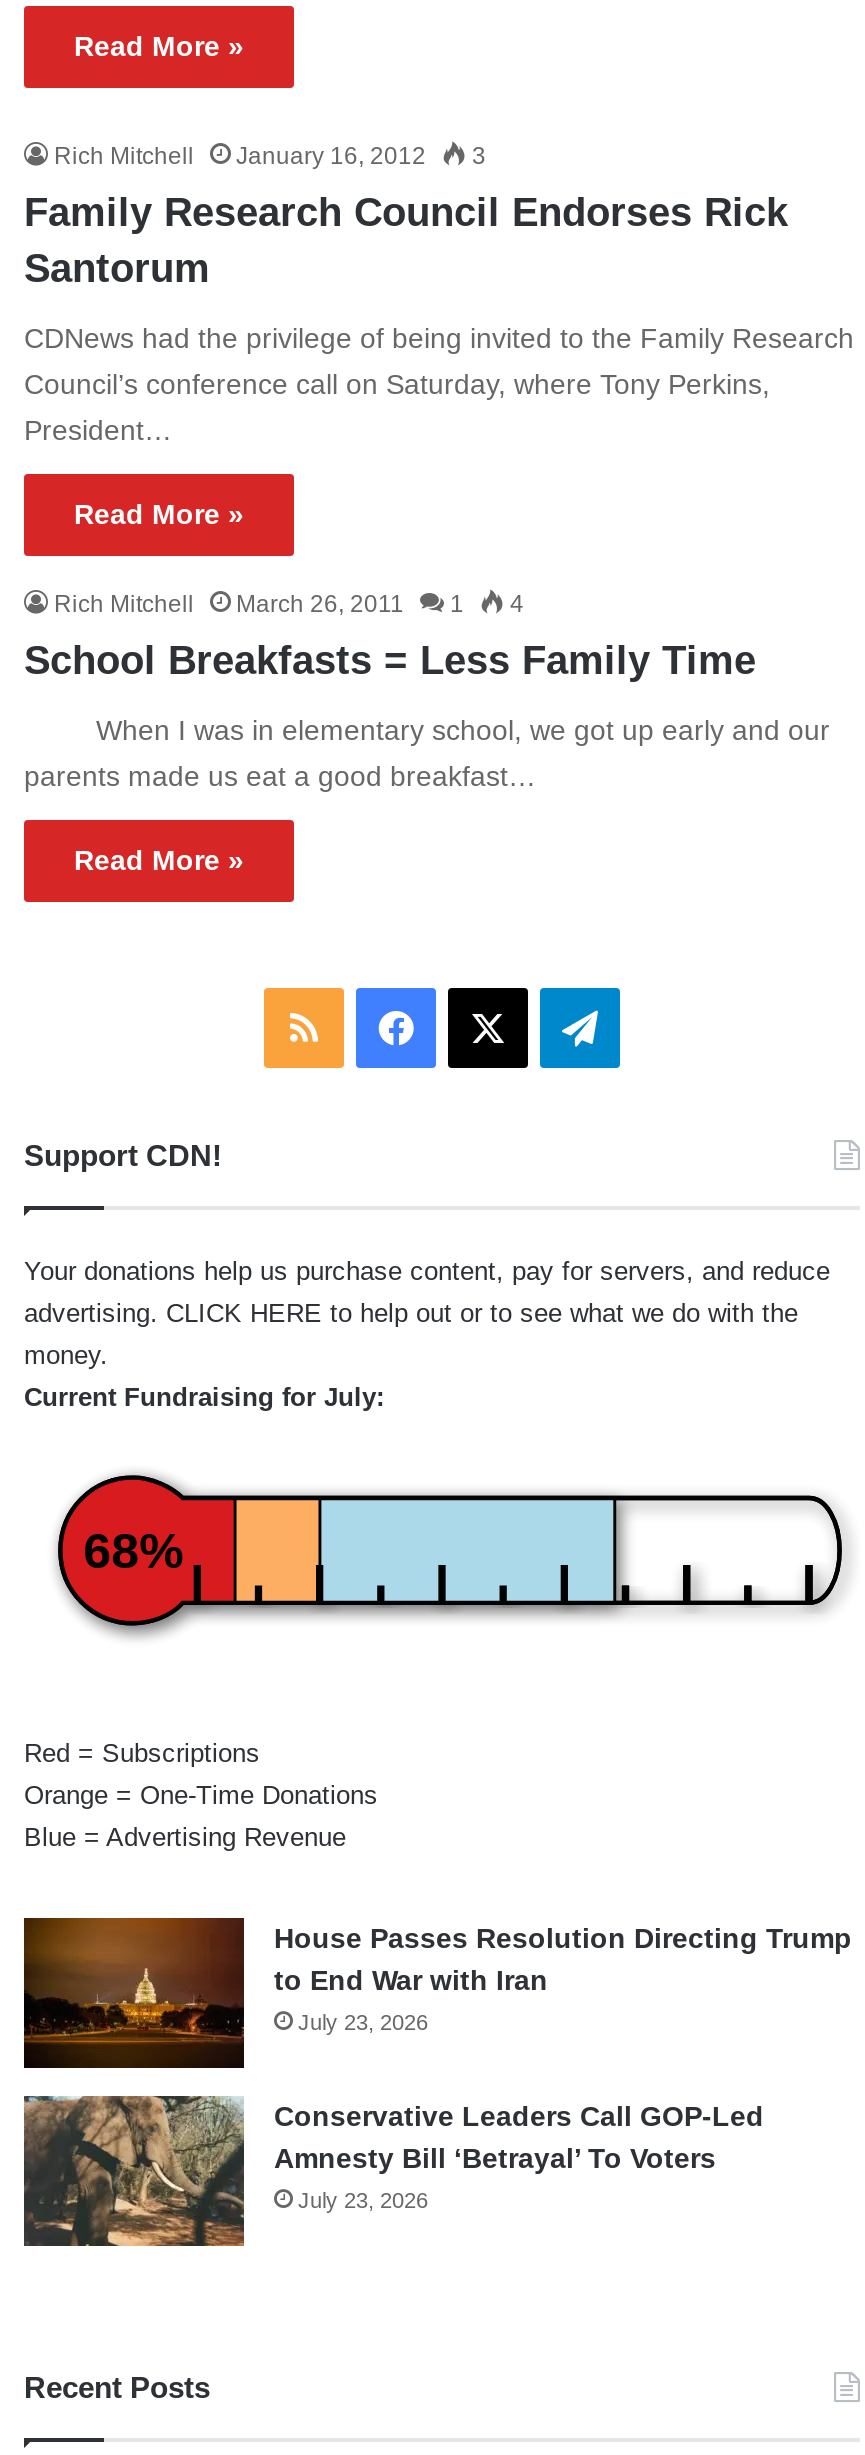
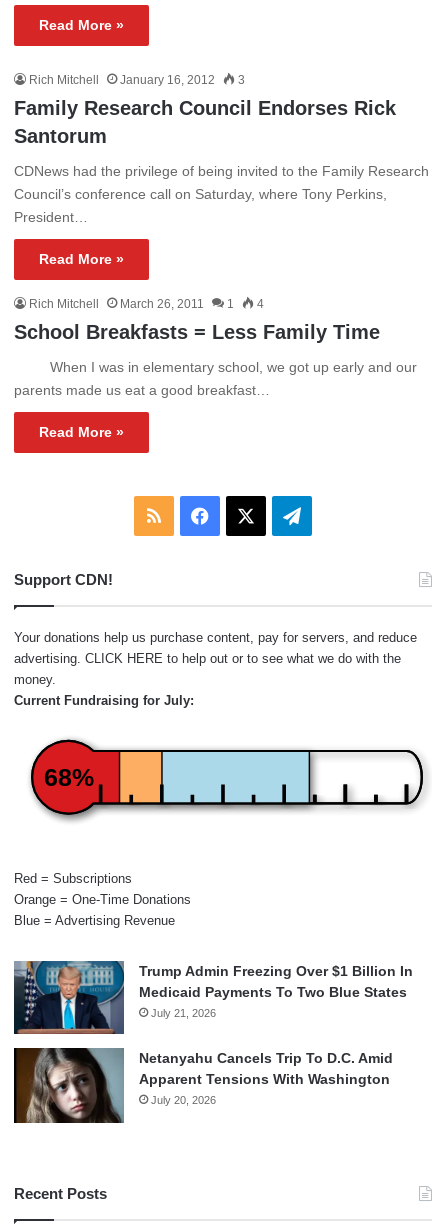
[22,1916,852,2070] [image] | House Passes Resolution Directing Trump | to End War with Iran | July 23, 2026 -> [13,960,413,1034] [image] | Trump Admin Freezing Over $1 Billion In | Medicaid Payments To Two Blue States | July 21, 2026
[22,2096,764,2248] [image] | Conservative Leaders Call GOP-Led | Amnesty Bill ‘Betrayal’ To Voters | July 23, 2026 -> [13,1047,393,1124] [image] | Netanyahu Cancels Trip To D.C. Amid | Apparent Tensions With Washington | July 20, 2026

